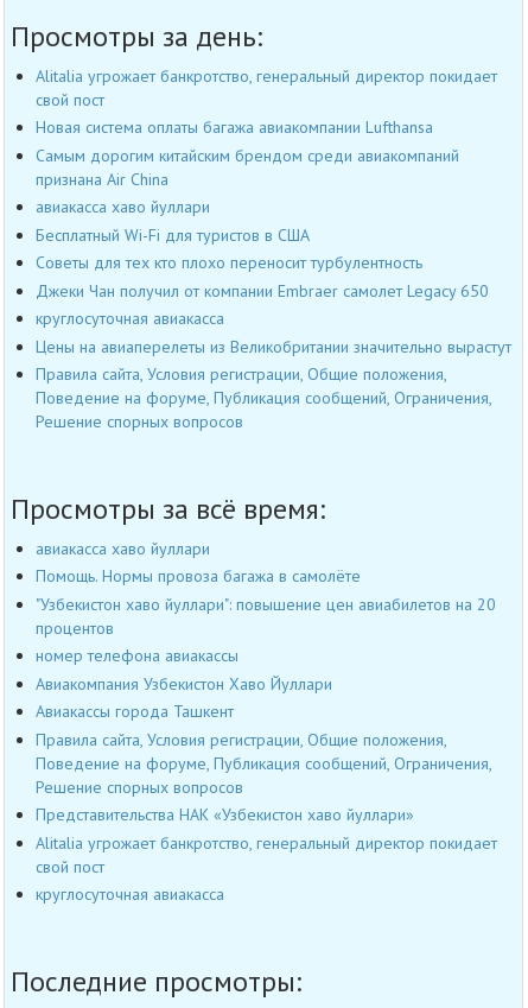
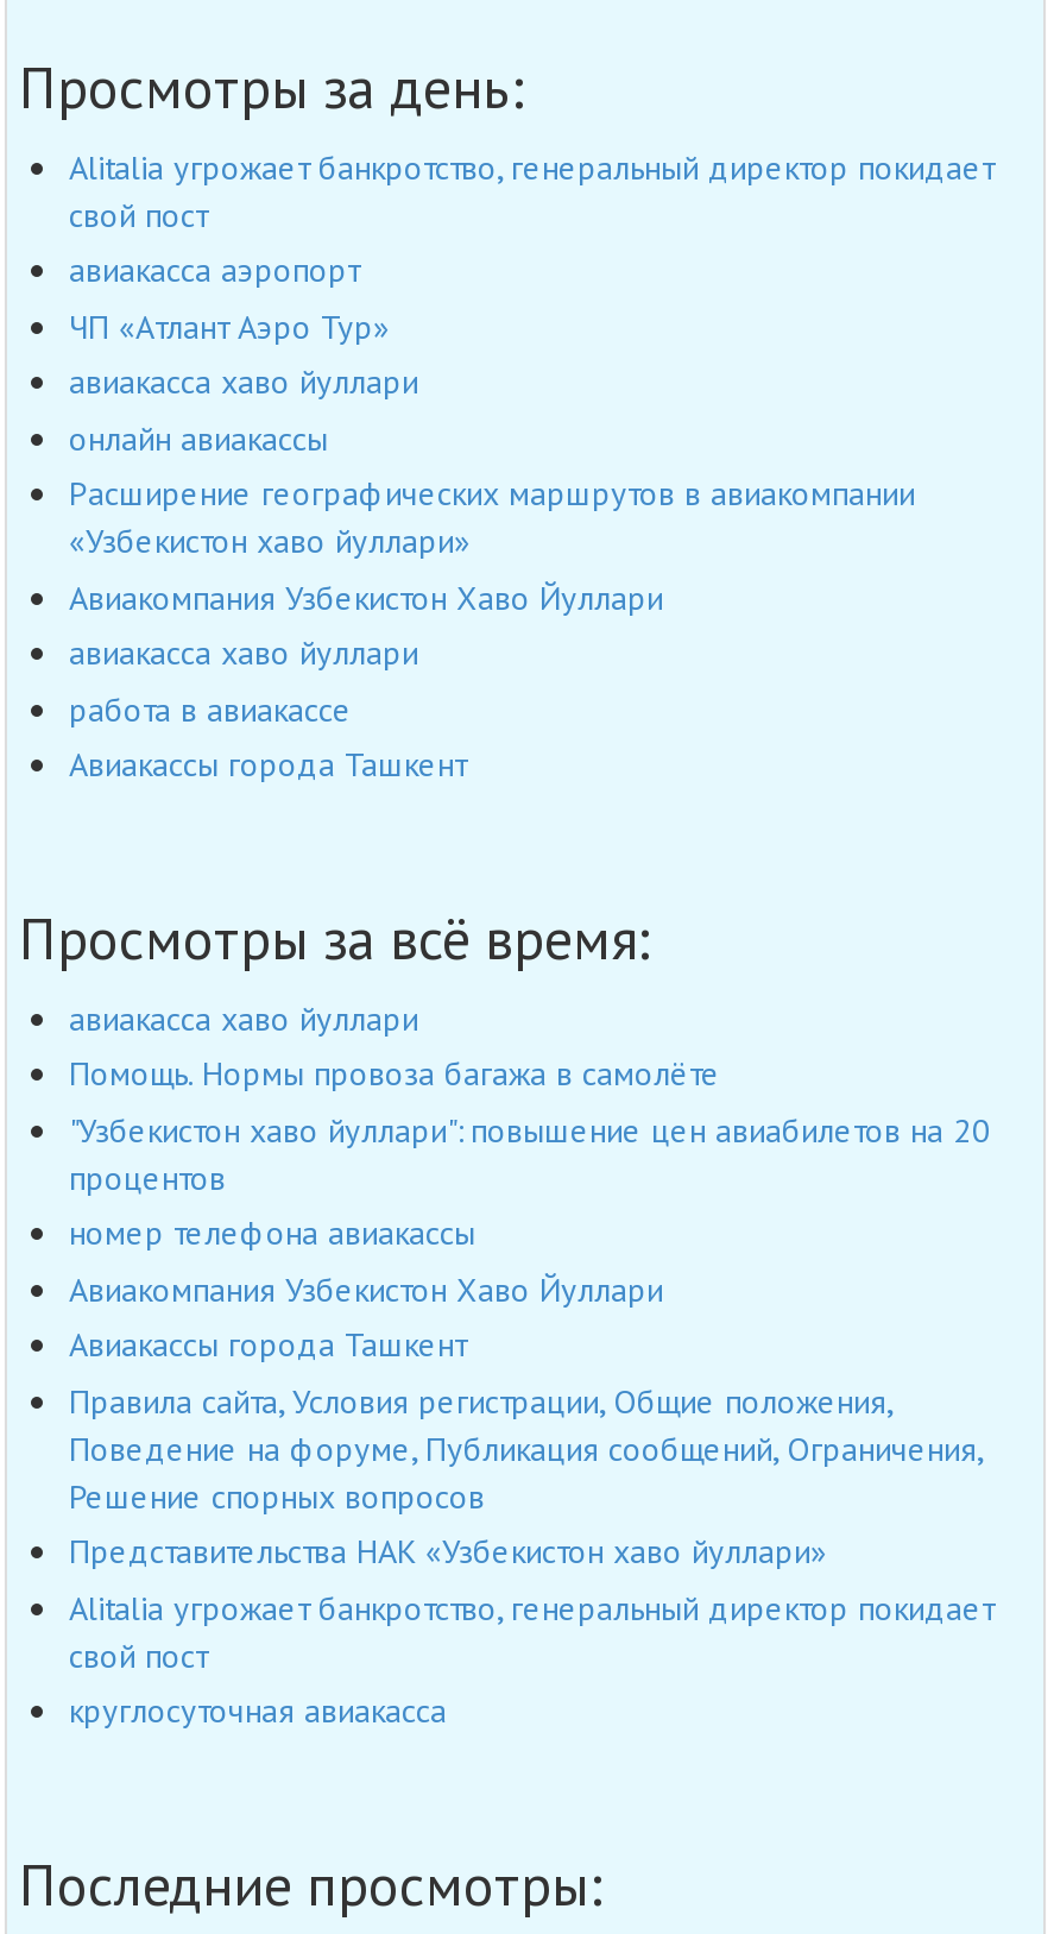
[36,116,459,189] Новая система оплаты багажа авиакомпании Lufthansa | Самым дорогим китайским брендом среди авиакомпаний | признана Air China -> [69,249,390,347] авиакасса аэропорт | ЧП «Атлант Аэро Тур»
[36,224,511,432] Бесплатный Wi-Fi для туристов в США | Советы для тех кто плохо переносит турбулентность | Джеки Чан получил от компании Embraer самолет Legacy 650 | круглосуточная авиакасса | Цены на авиаперелеты из Великобритании значительно вырастут | Правила сайта, Условия регистрации, Общие положения, | Поведение на форуме, Публикация сообщений, Ограничения, | Решение спорных вопросов -> [69,416,915,786] онлайн авиакассы | Расширение географических маршрутов в авиакомпании | «Узбекистон хаво йуллари» | Авиакомпания Узбекистон Хаво Йуллари | авиакасса хаво йуллари | работа в авиакассе | Авиакассы города Ташкент

